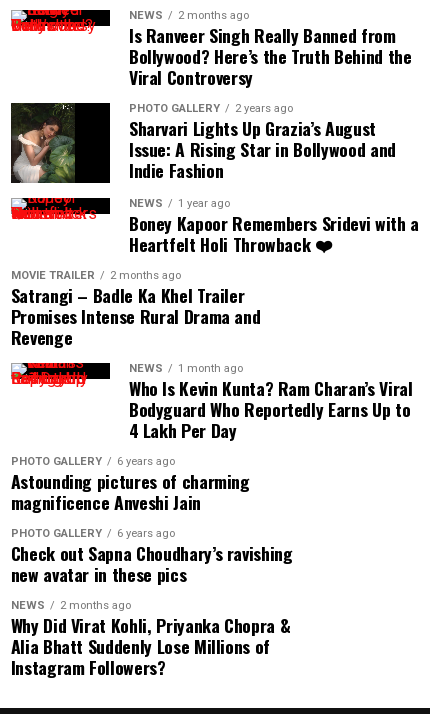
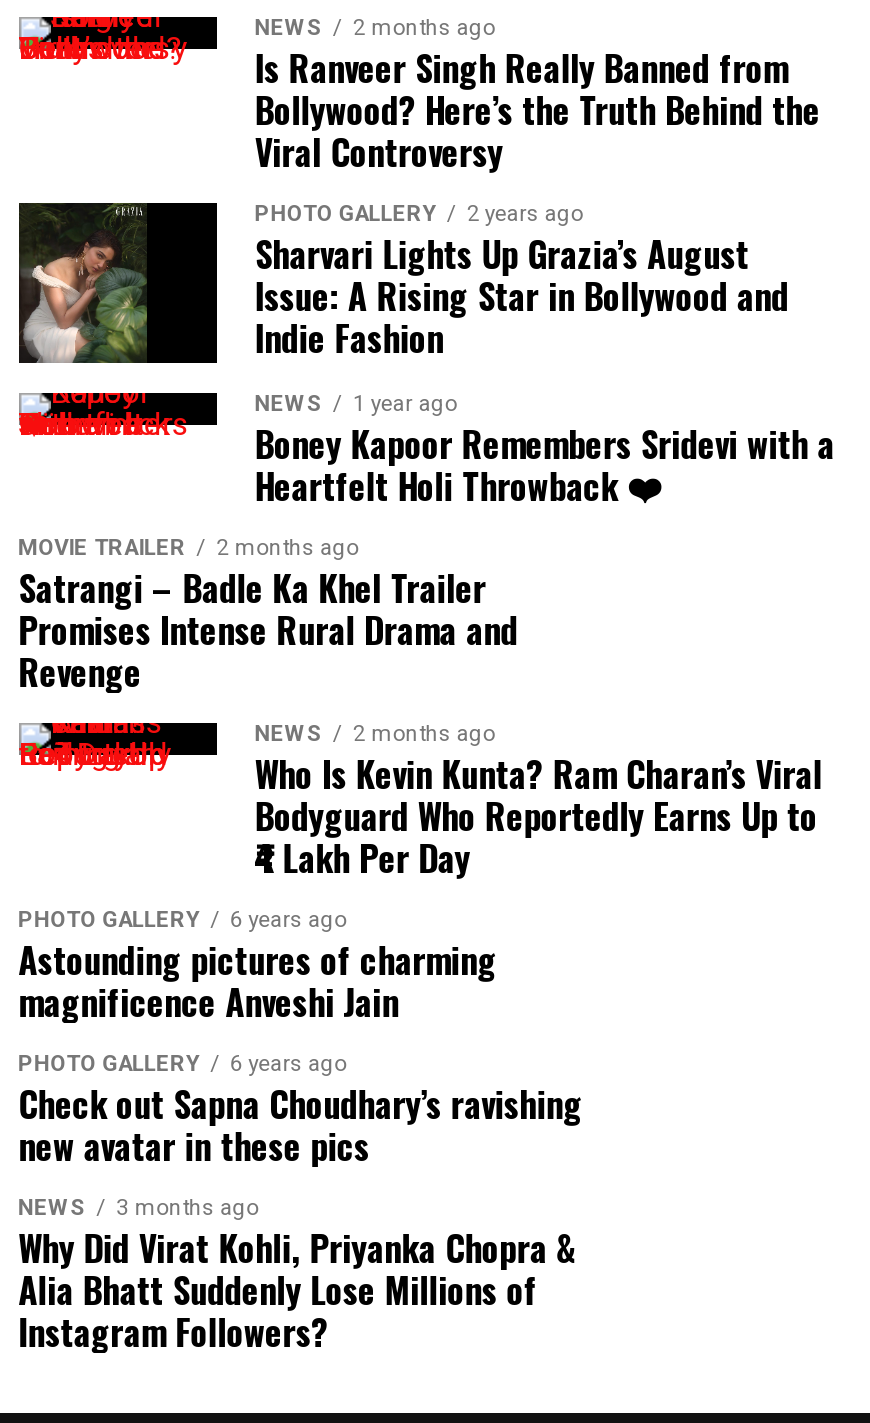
[129,362,243,375] NEWS 1 month ago -> [255,720,495,746] NEWS 2 months ago
[11,599,131,612] NEWS 2 months ago -> [18,1194,258,1220] NEWS 3 months ago

